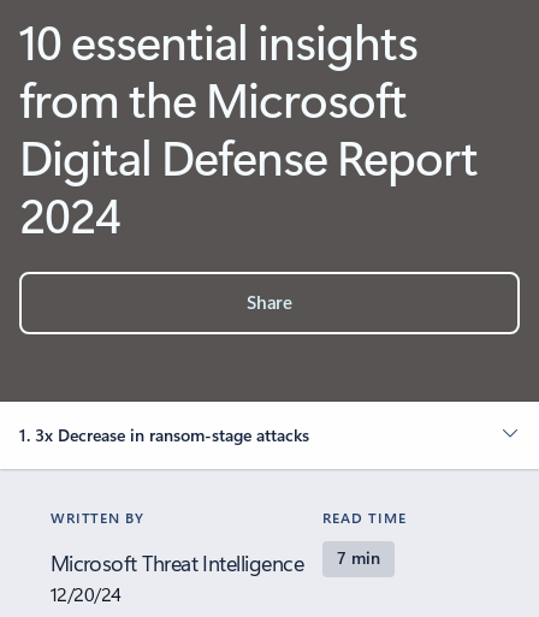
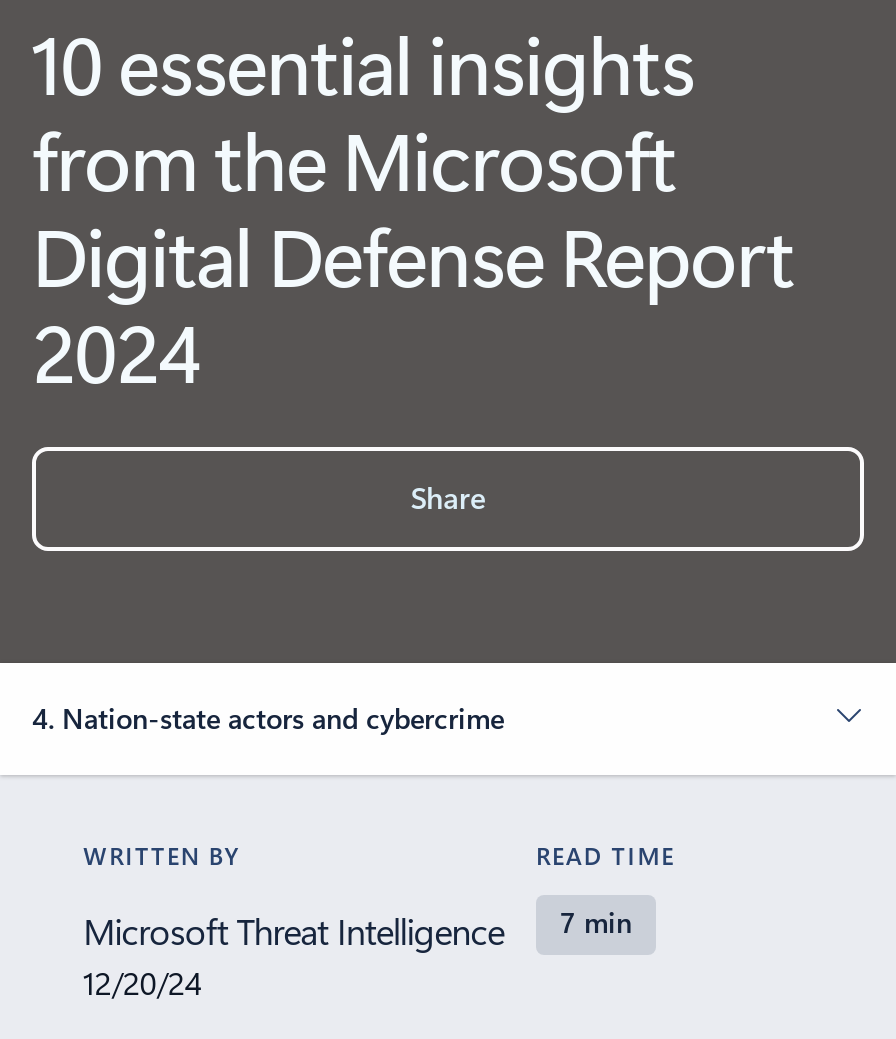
[19,423,309,446] 1. 3x Decrease in ransom-stage attacks -> [32,698,504,736] 4. Nation-state actors and cybercrime

